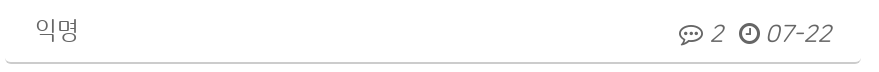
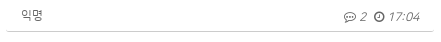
[709,22,831,48] 2 07-22 -> [359,11,419,24] 2 17:04

